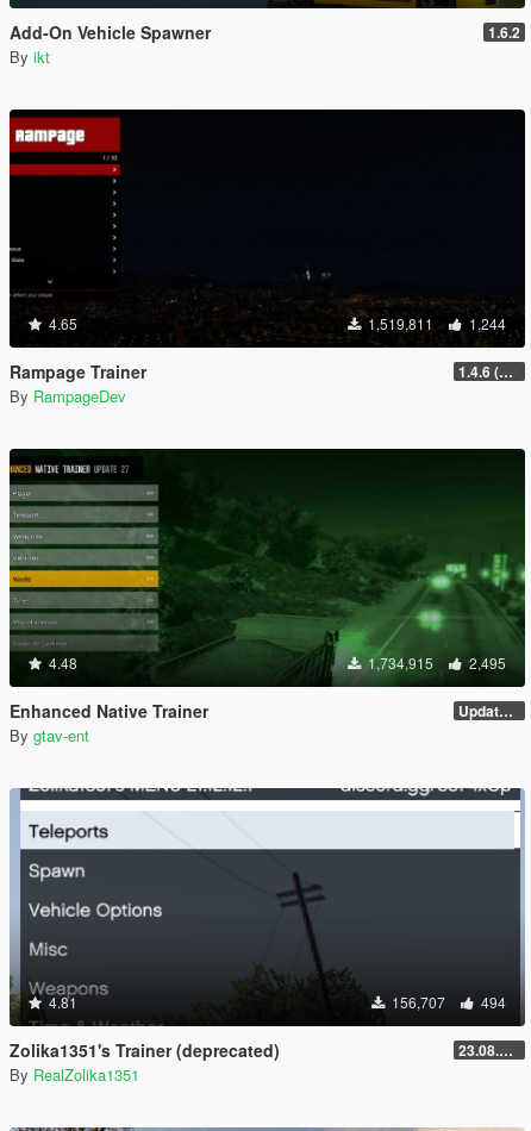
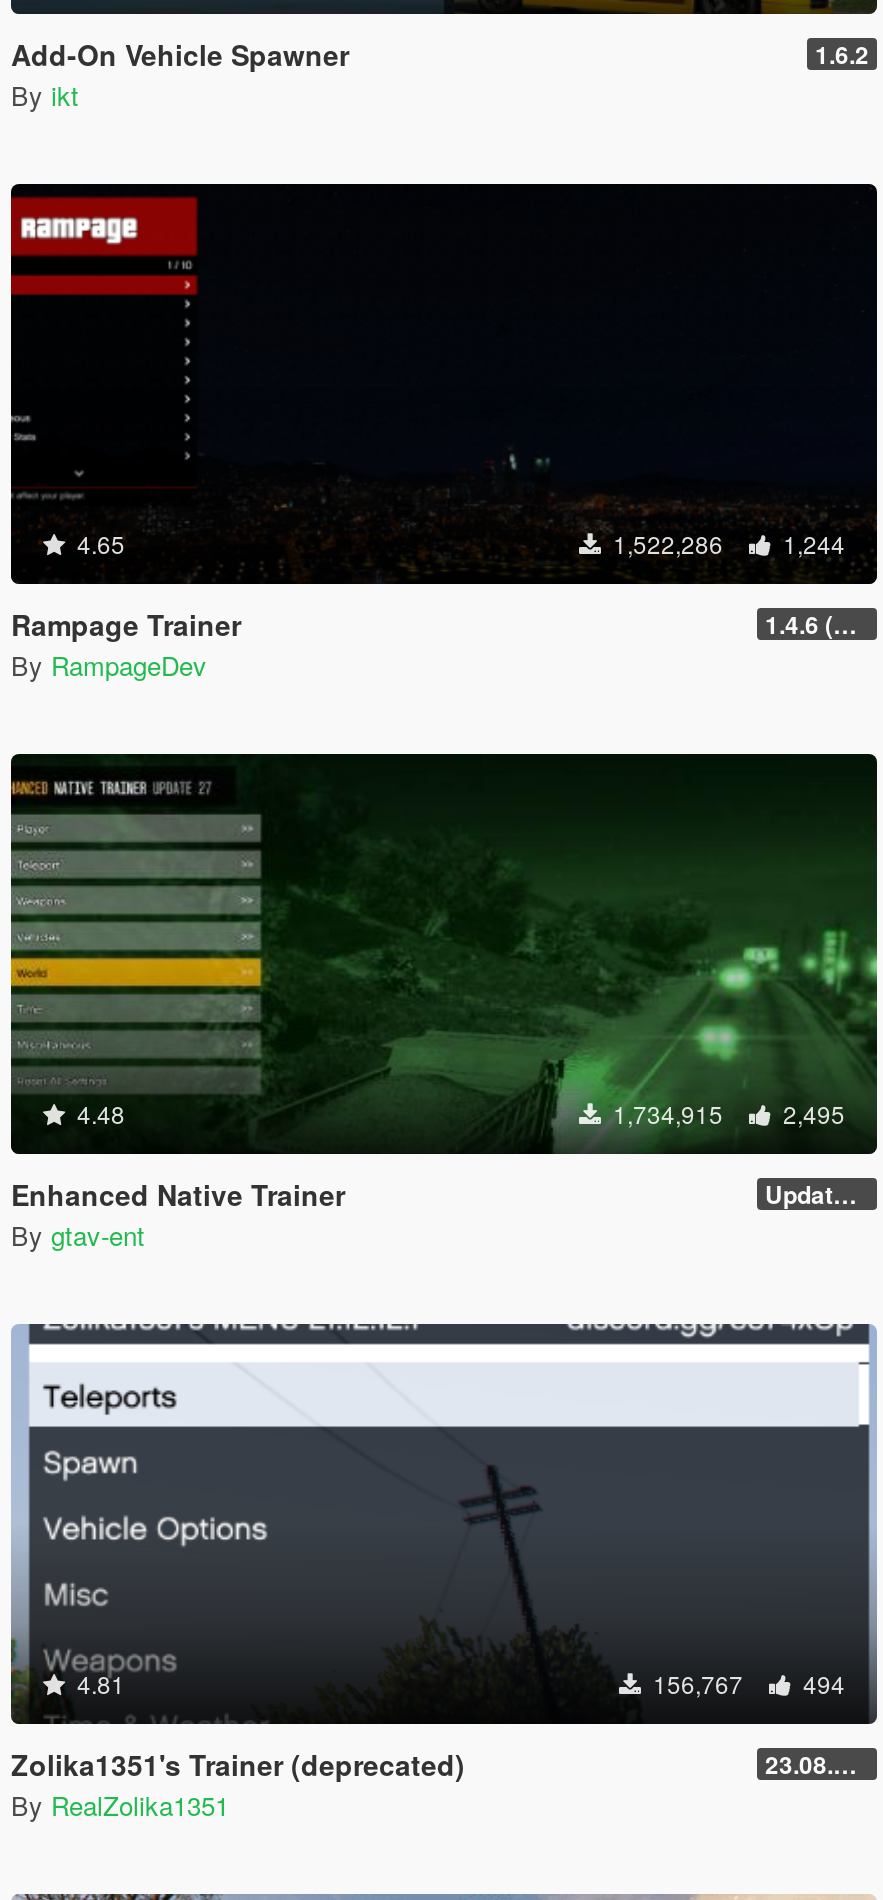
[364,313,506,333] 1,519,811 1,244 -> [607,526,845,560] 1,522,286 1,244
[388,992,506,1012] 156,707 494 -> [647,1666,845,1700] 156,767 494

